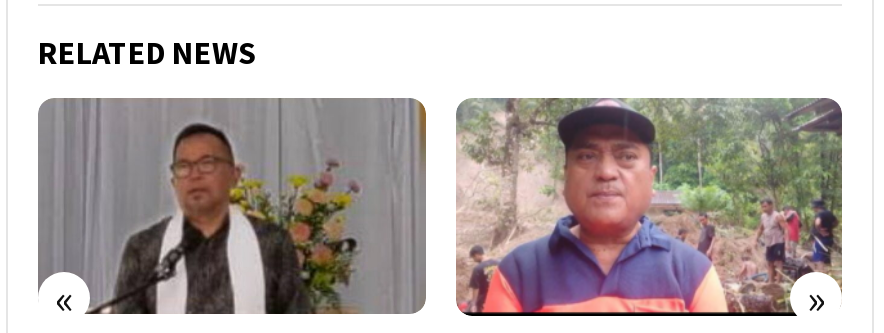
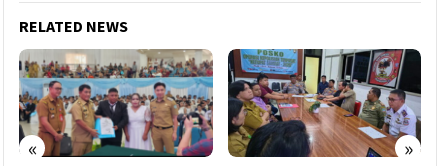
[38,98,426,316] [image] -> [18,50,213,158] [image]
[456,96,844,318] [image] -> [227,48,422,158] [image]

